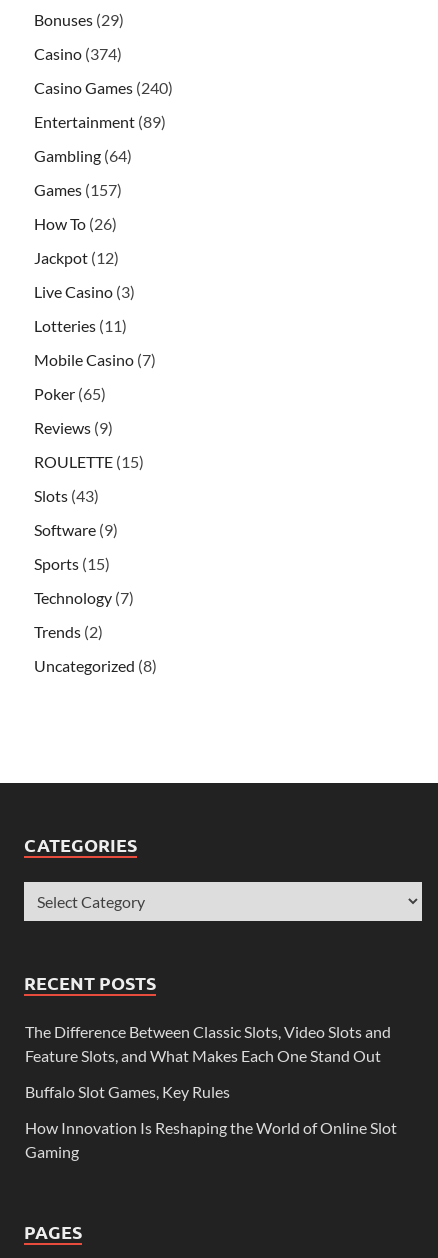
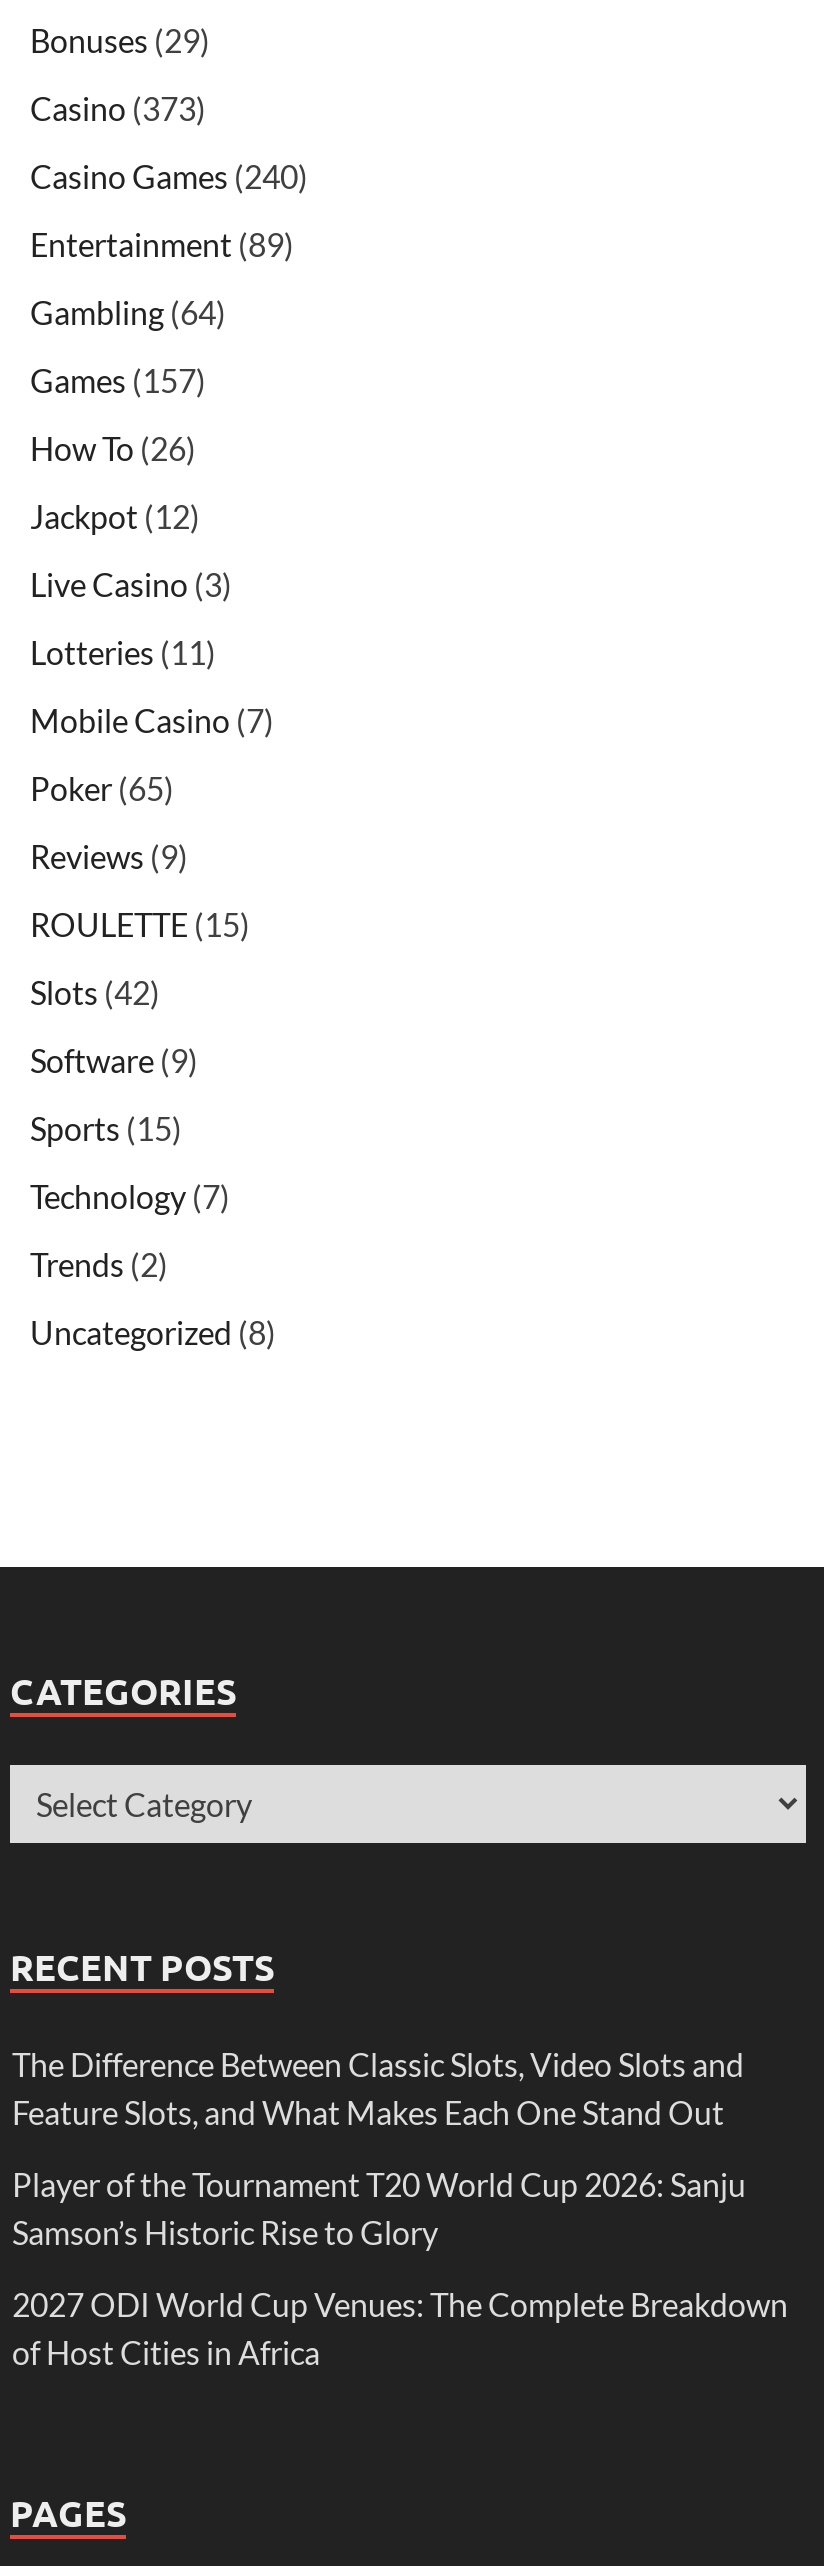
[34,44,122,63] Casino (374) -> [30,88,206,126] Casino (373)
[34,486,99,505] Slots (43) -> [30,972,160,1010] Slots (42)
[25,1082,230,1101] Buffalo Slot Games, Key Rules -> [12,2164,746,2250] Player of the Tournament T20 World Cup 2026: Sanju | Samson’s Historic Rise to Glory
[25,1118,397,1161] How Innovation Is Reshaping the World of Online Slot | Gaming -> [12,2284,788,2370] 2027 ODI World Cup Venues: The Complete Breakdown | of Host Cities in Africa

